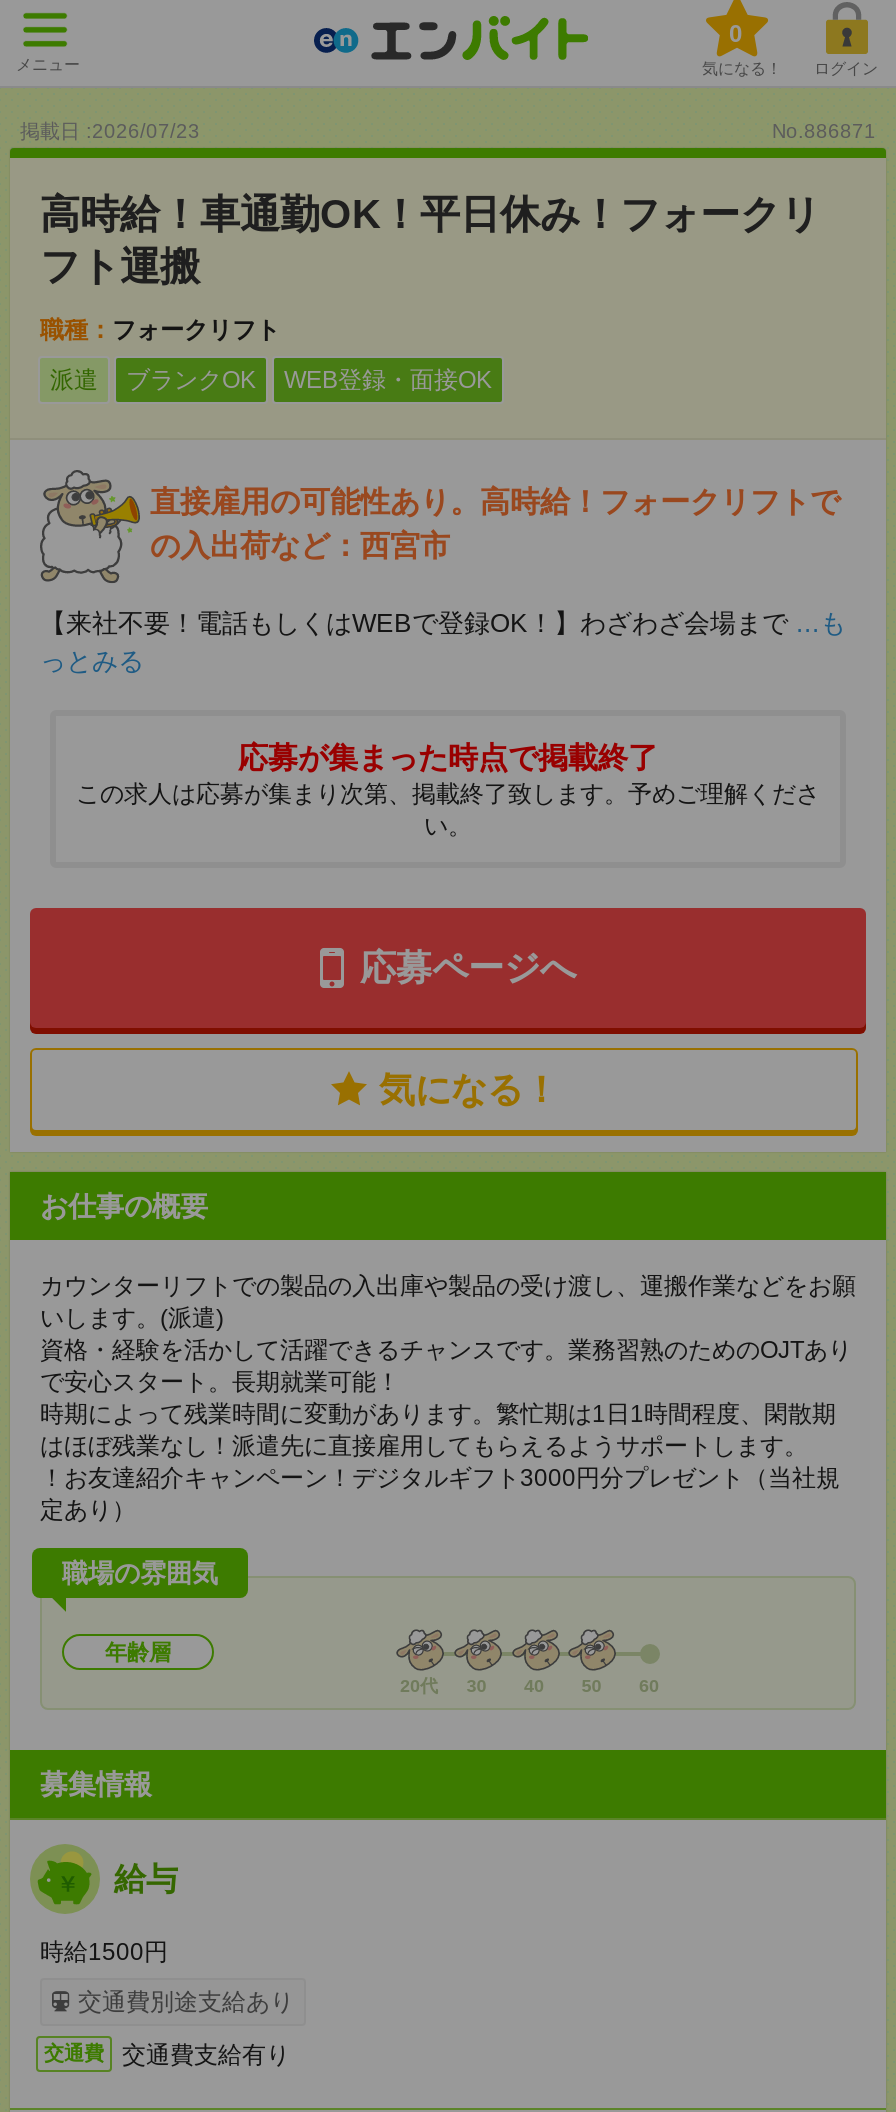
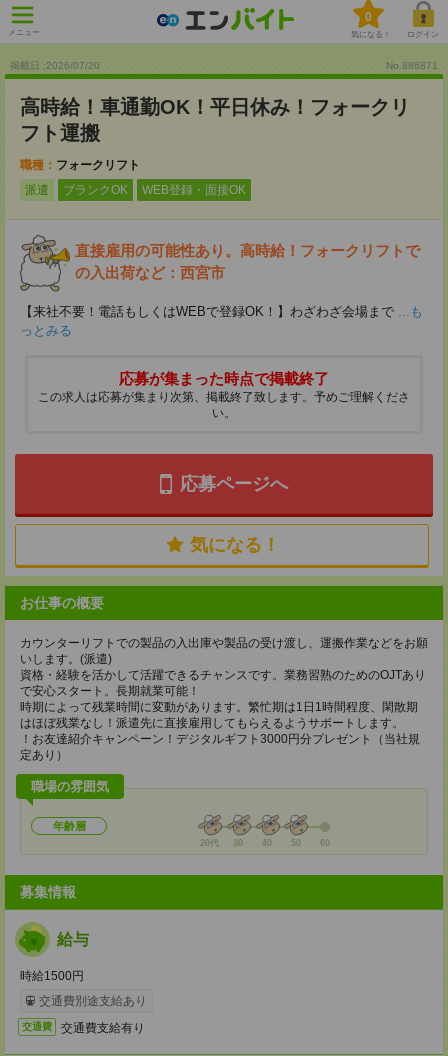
[20,120,200,142] 掲載日 :2026/07/23 -> [10,60,100,71] 掲載日 :2026/07/20

